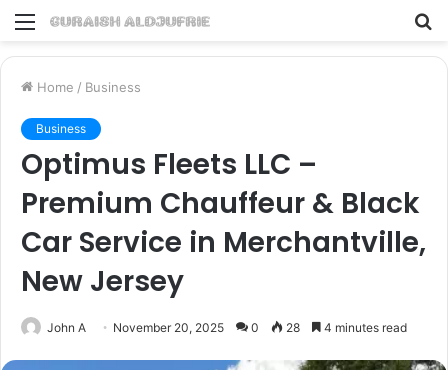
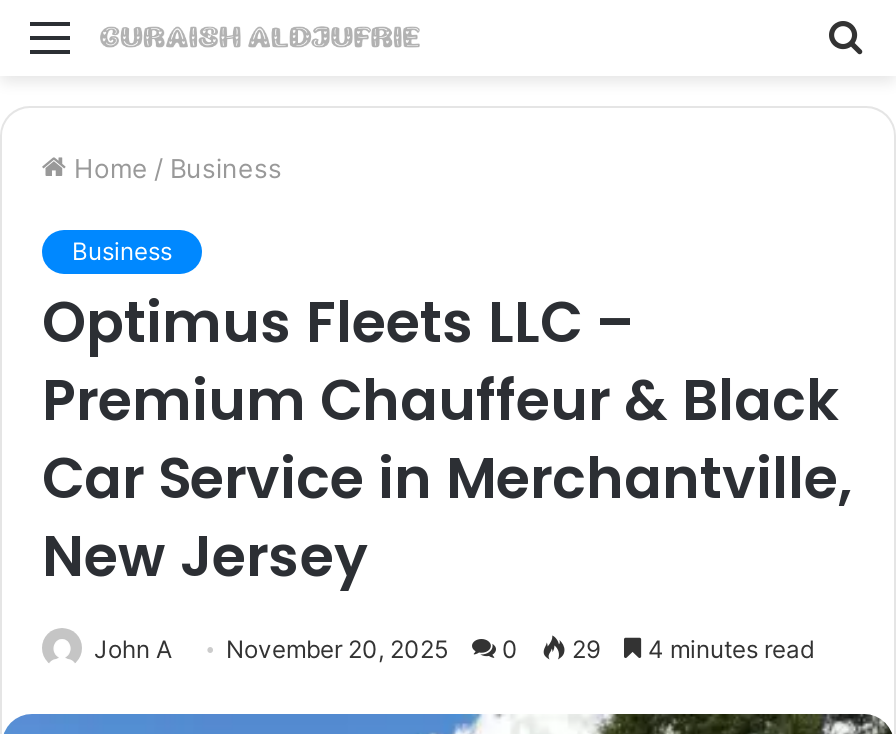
[47,320,407,335] John A November 20, 2025 0 28 4 minutes read -> [94,635,814,665] John A November 20, 2025 0 29 4 minutes read

